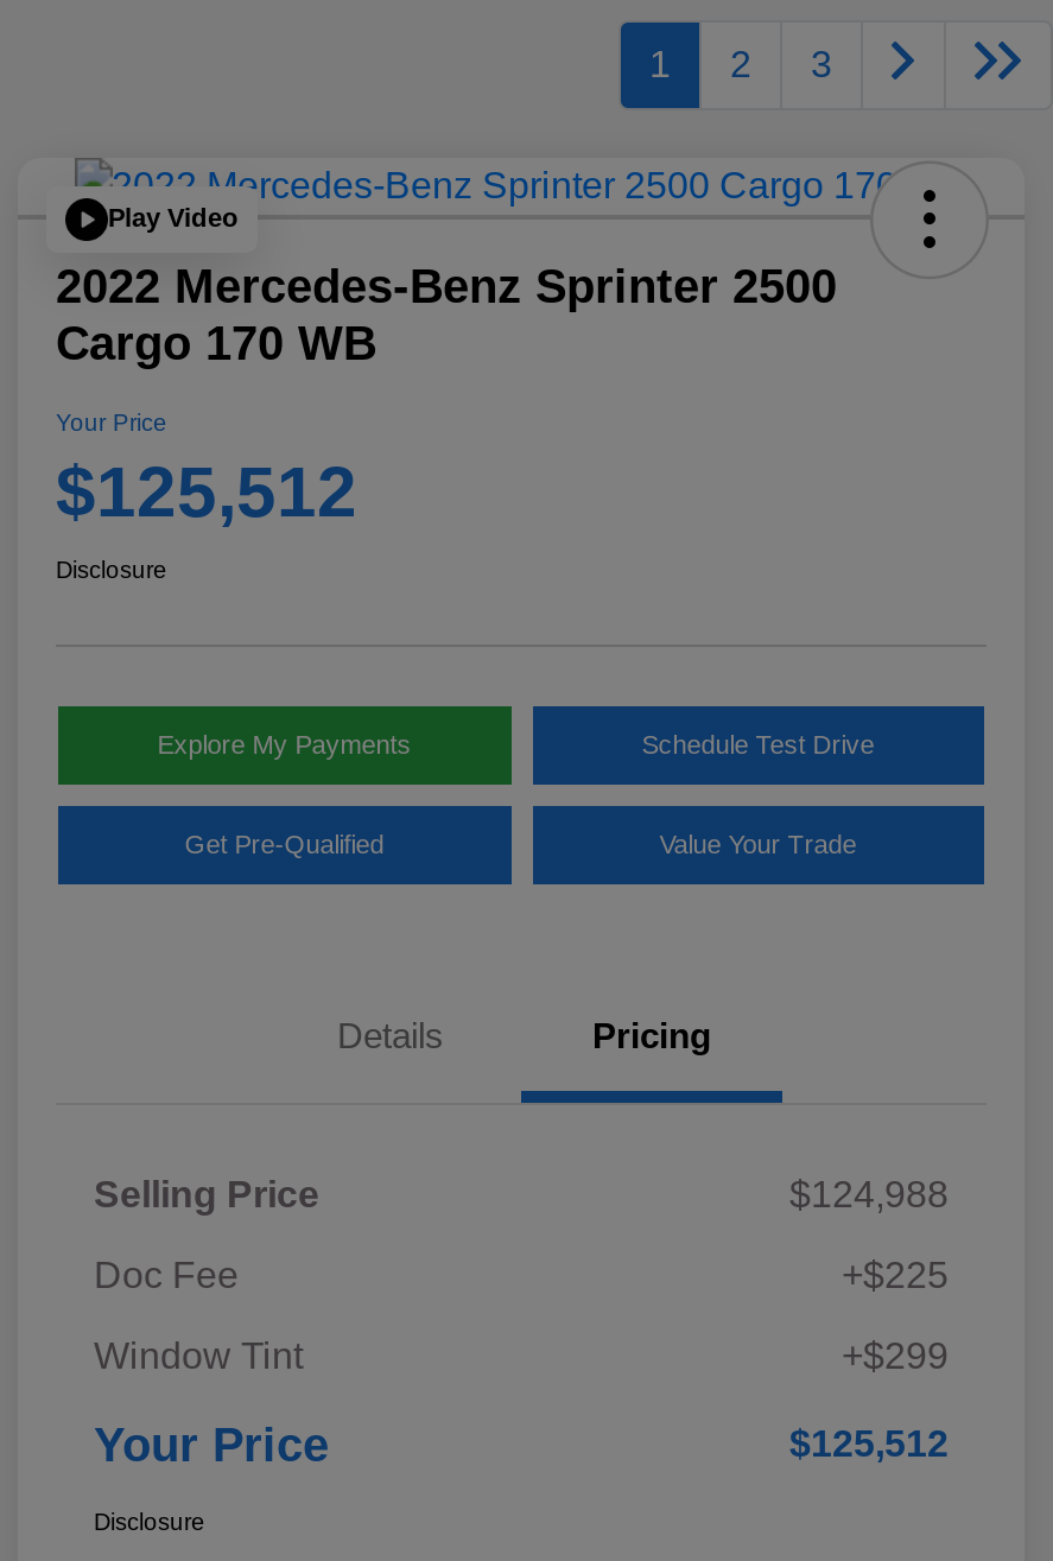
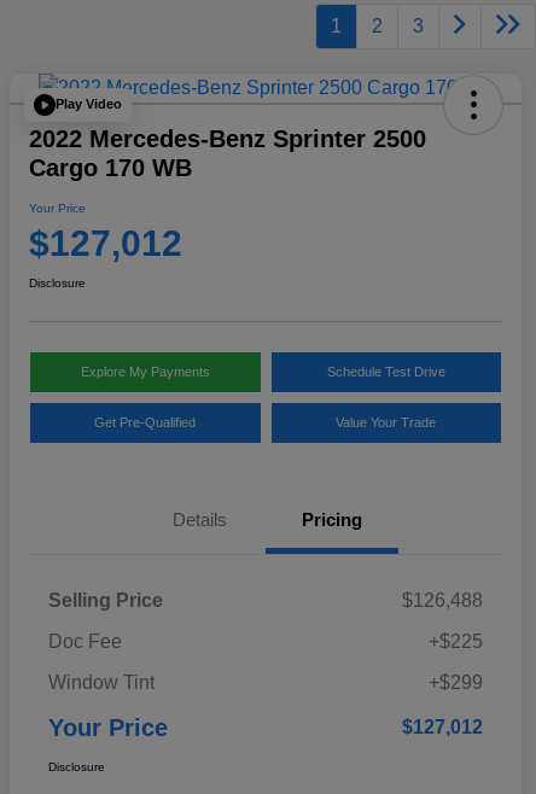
[56,452,357,530] $125,512 -> [29,223,182,263] $127,012
[789,1174,949,1214] $124,988 -> [402,590,483,610] $126,488
[789,1423,949,1463] $125,512 -> [402,717,483,737] $127,012

